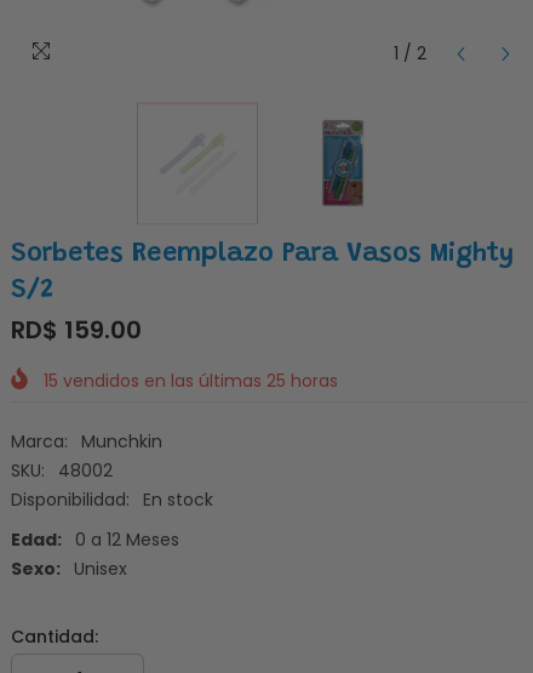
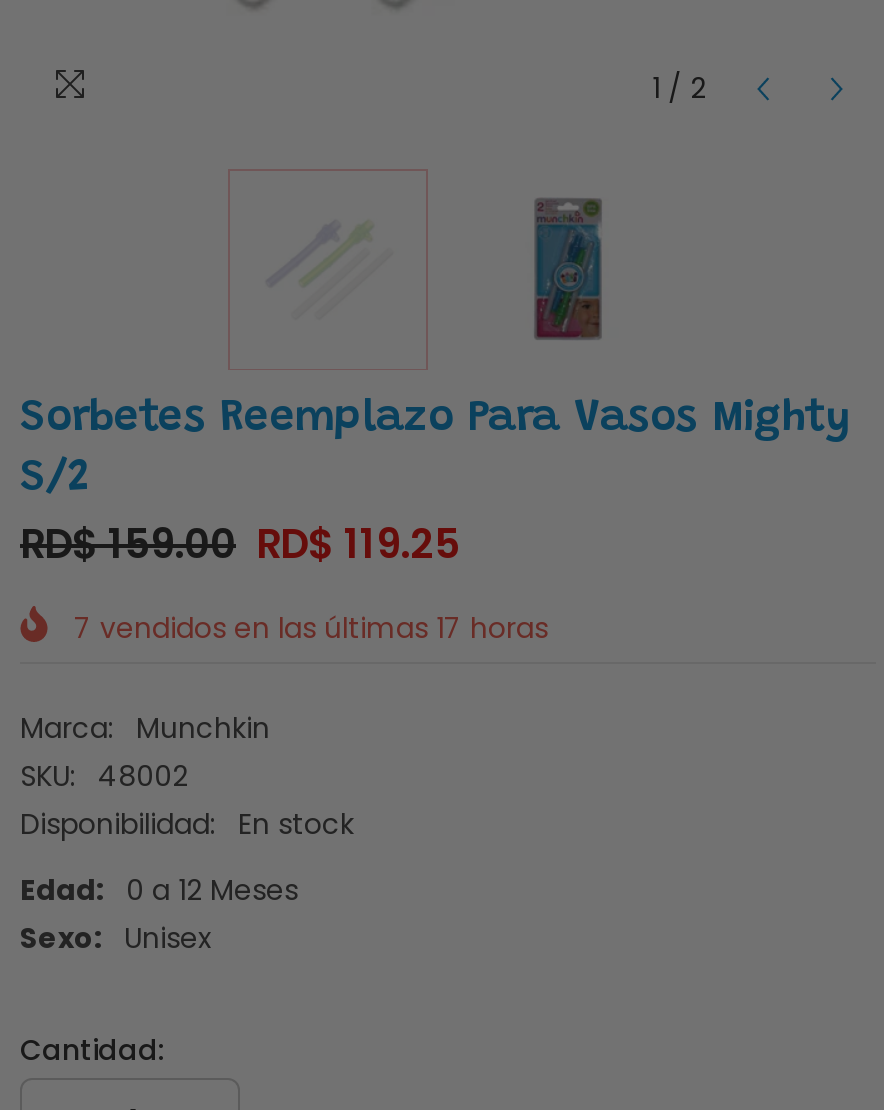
[11,313,142,347] RD$ 159.00 -> [20,516,460,572] RD$ 159.00 RD$ 119.25
[44,368,338,393] 15 vendidos en las últimas 25 horas -> [74,607,548,647] 7 vendidos en las últimas 17 horas

